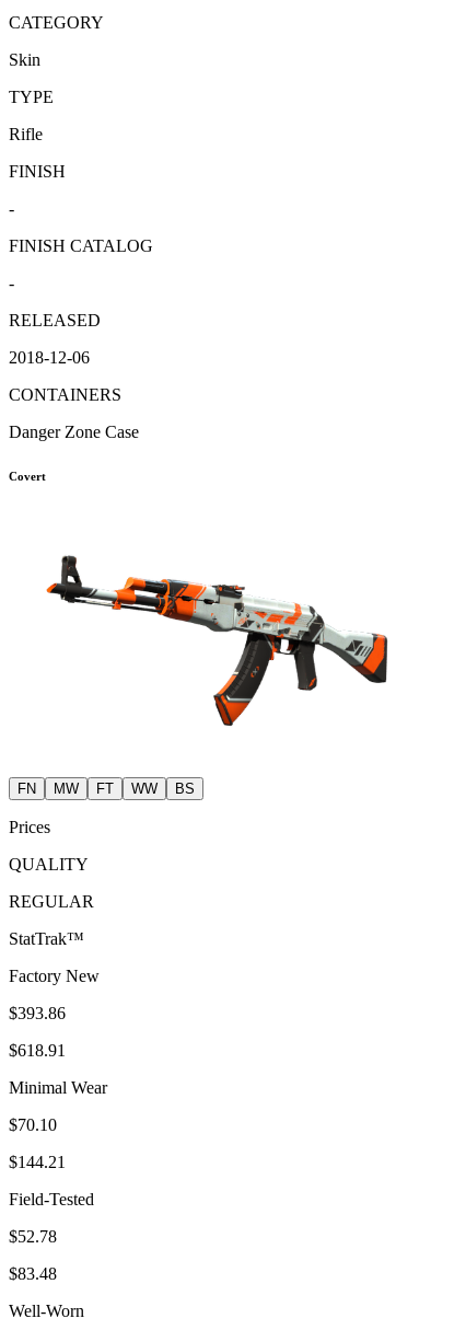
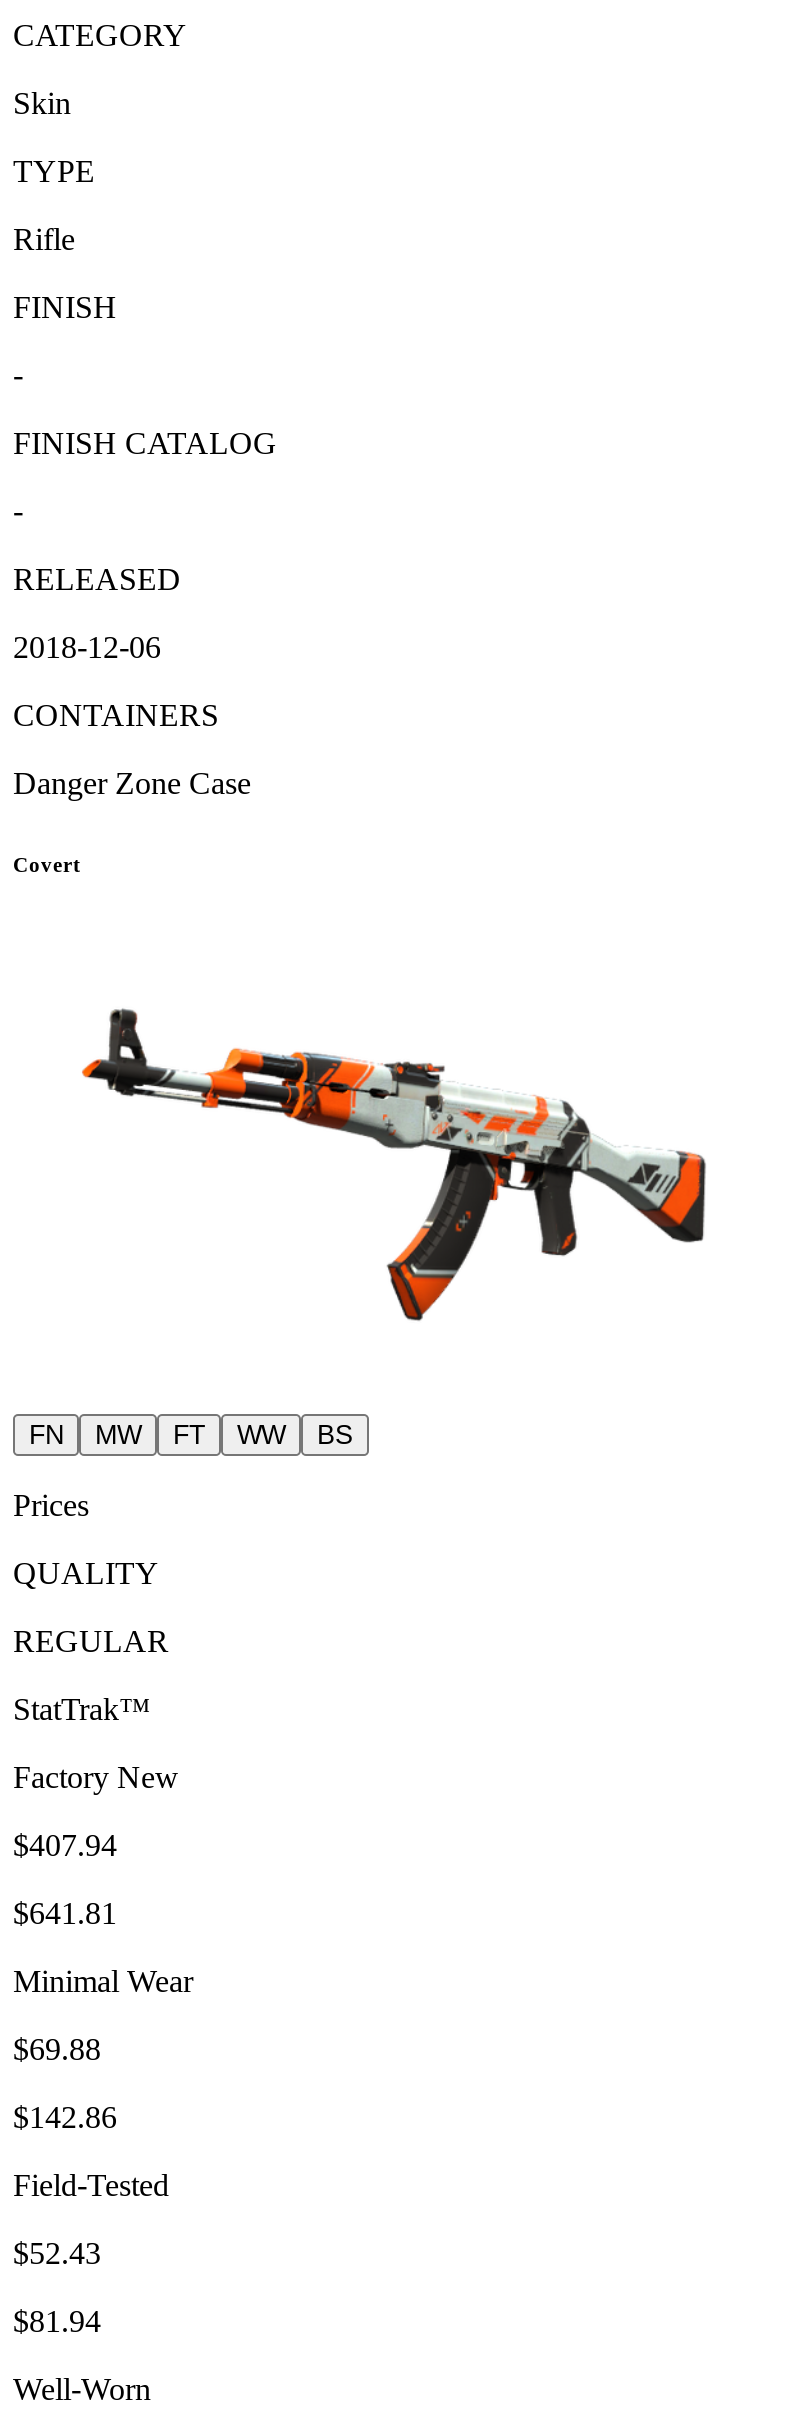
[9,1004,66,1022] $393.86 -> [13,1828,117,1862] $407.94
[9,1041,66,1059] $618.91 -> [13,1896,117,1930] $641.81
[9,1115,57,1134] $70.10 -> [13,2032,101,2066] $69.88
[9,1152,66,1171] $144.21 -> [13,2100,117,2134] $142.86
[9,1227,57,1245] $52.78 -> [13,2236,101,2270] $52.43
[9,1264,57,1283] $83.48 -> [13,2304,101,2338] $81.94

